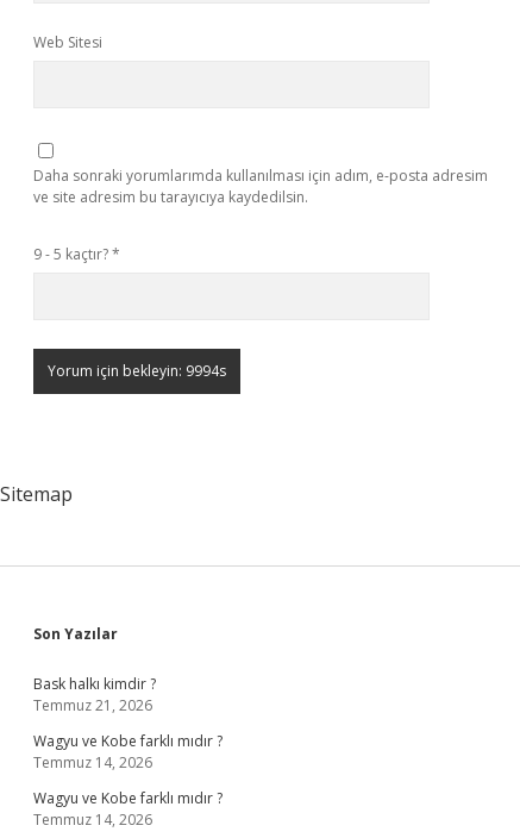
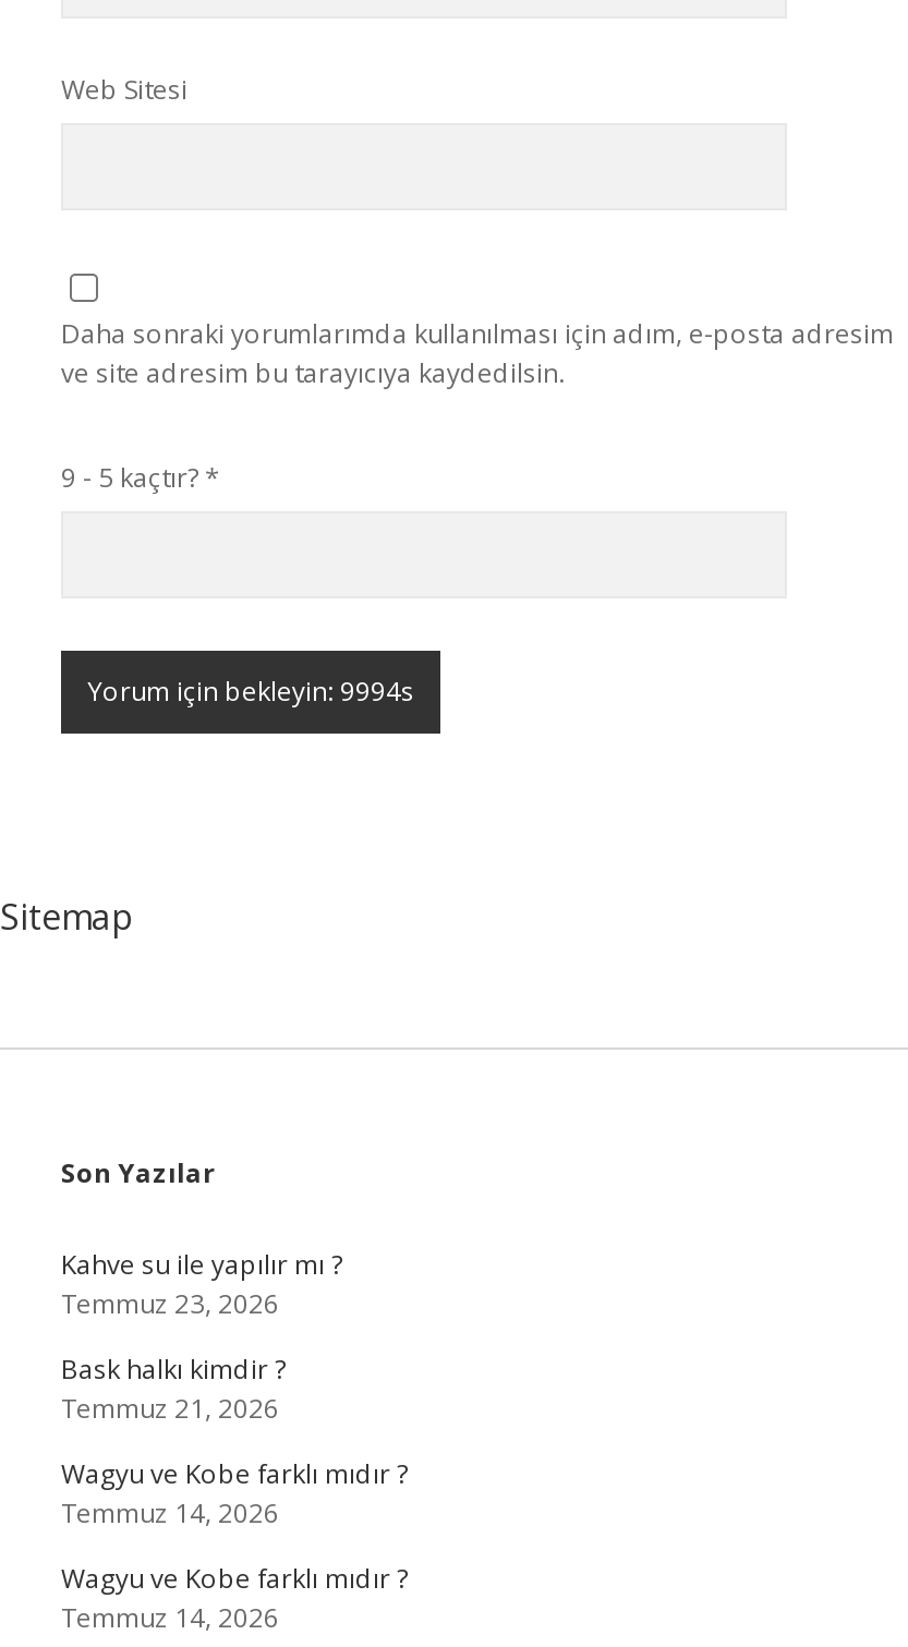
none -> [61,1246,342,1322] Kahve su ile yapılır mı ? | Temmuz 23, 2026

